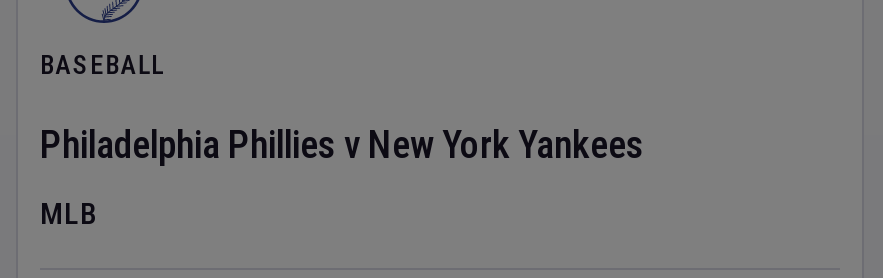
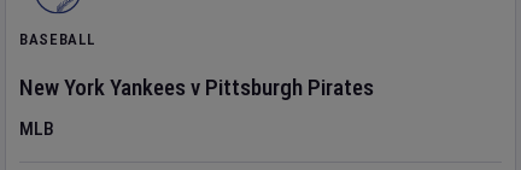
[40,122,644,168] Philadelphia Phillies v New York Yankees -> [19,74,374,101] New York Yankees v Pittsburgh Pirates

